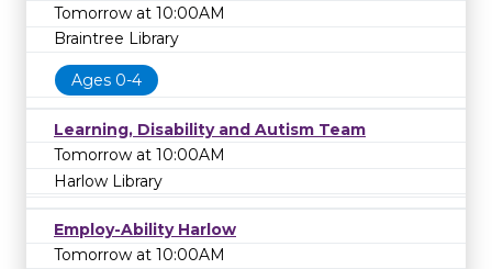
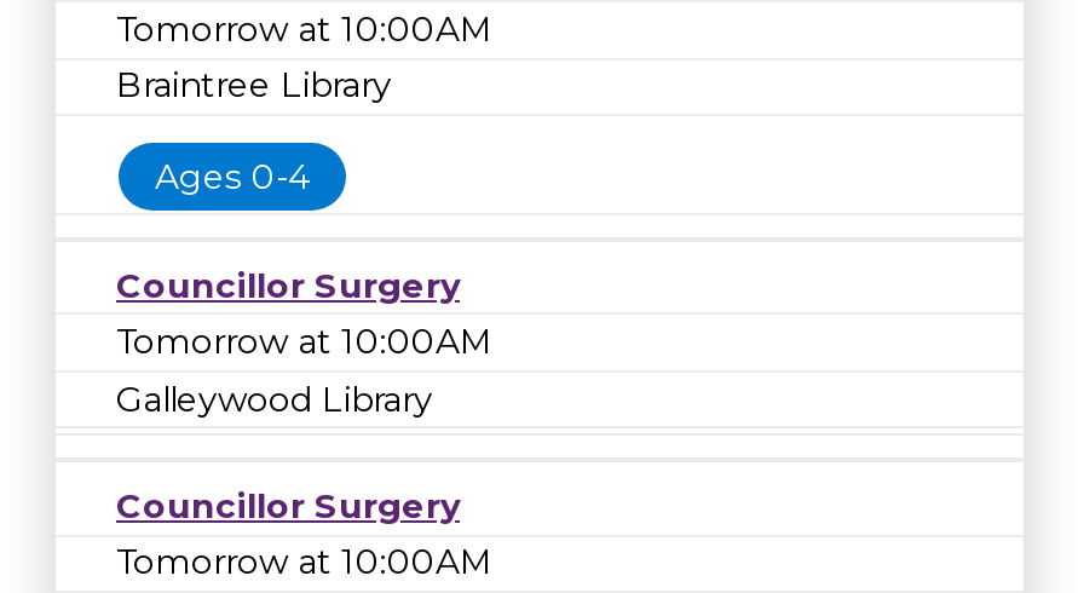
[54,119,366,139] Learning, Disability and Autism Team -> [116,263,460,306] Councillor Surgery
[54,171,163,191] Harlow Library -> [116,377,433,420] Galleywood Library
[54,219,236,239] Employ-Ability Harlow -> [116,484,460,527] Councillor Surgery

